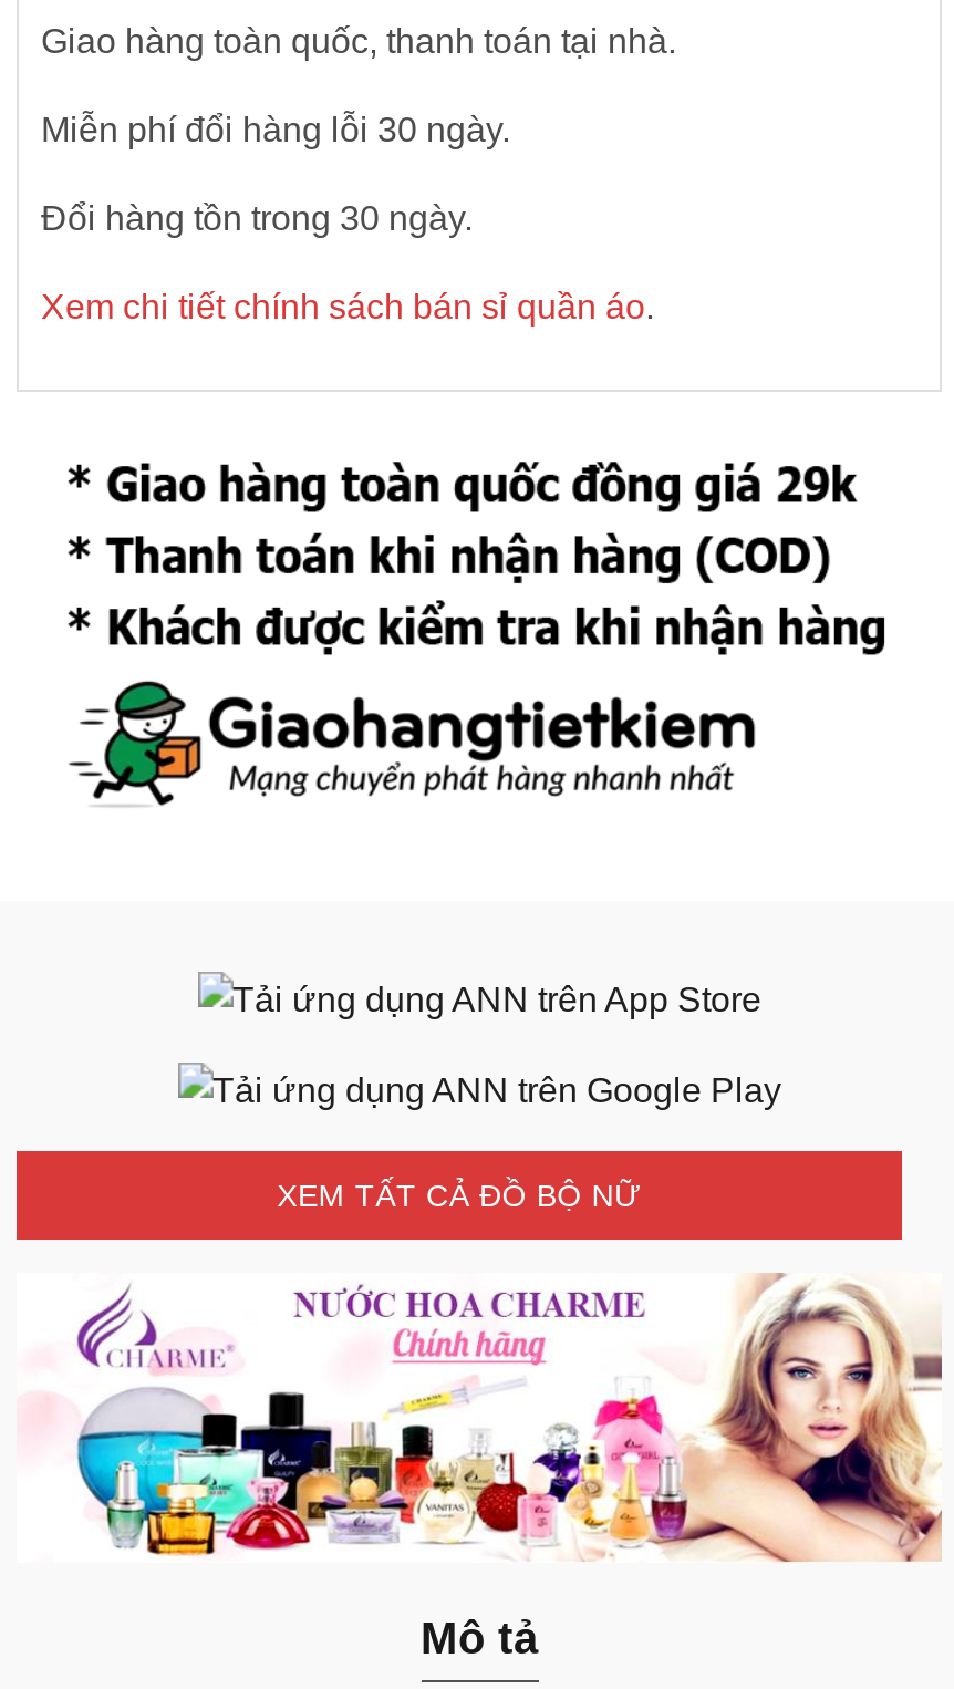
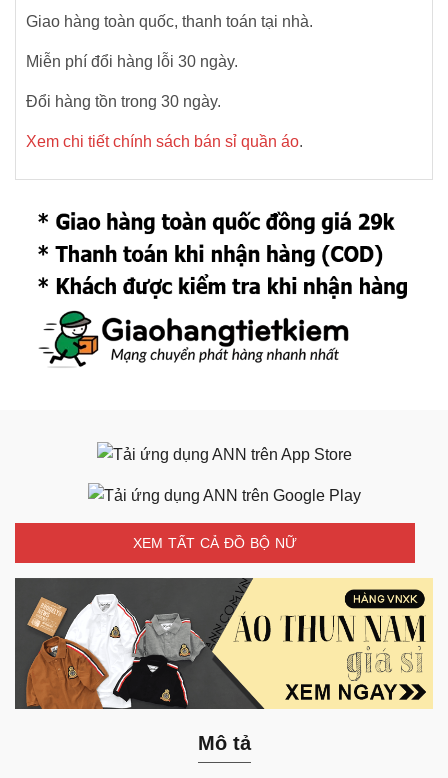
[17,1273,944,1563] [image] -> [14,577,433,710] [image]

